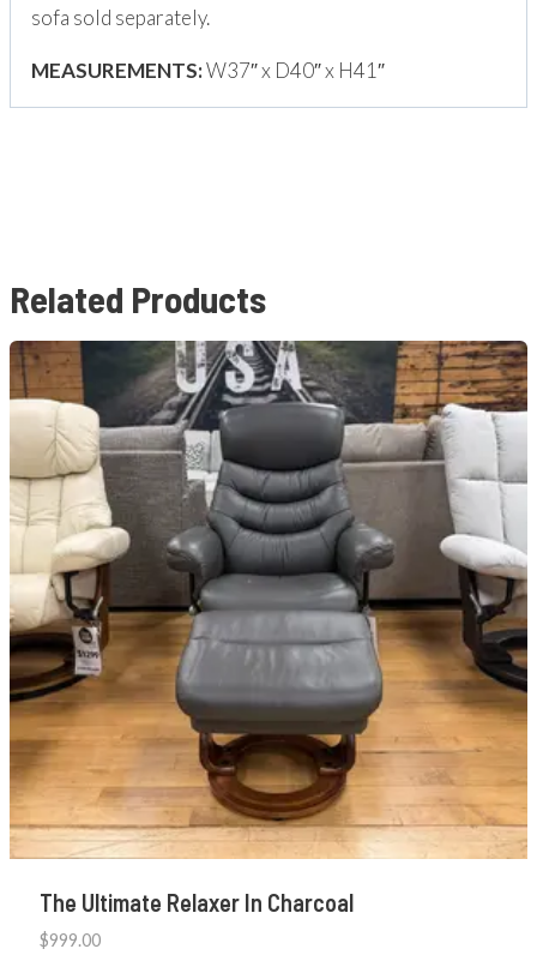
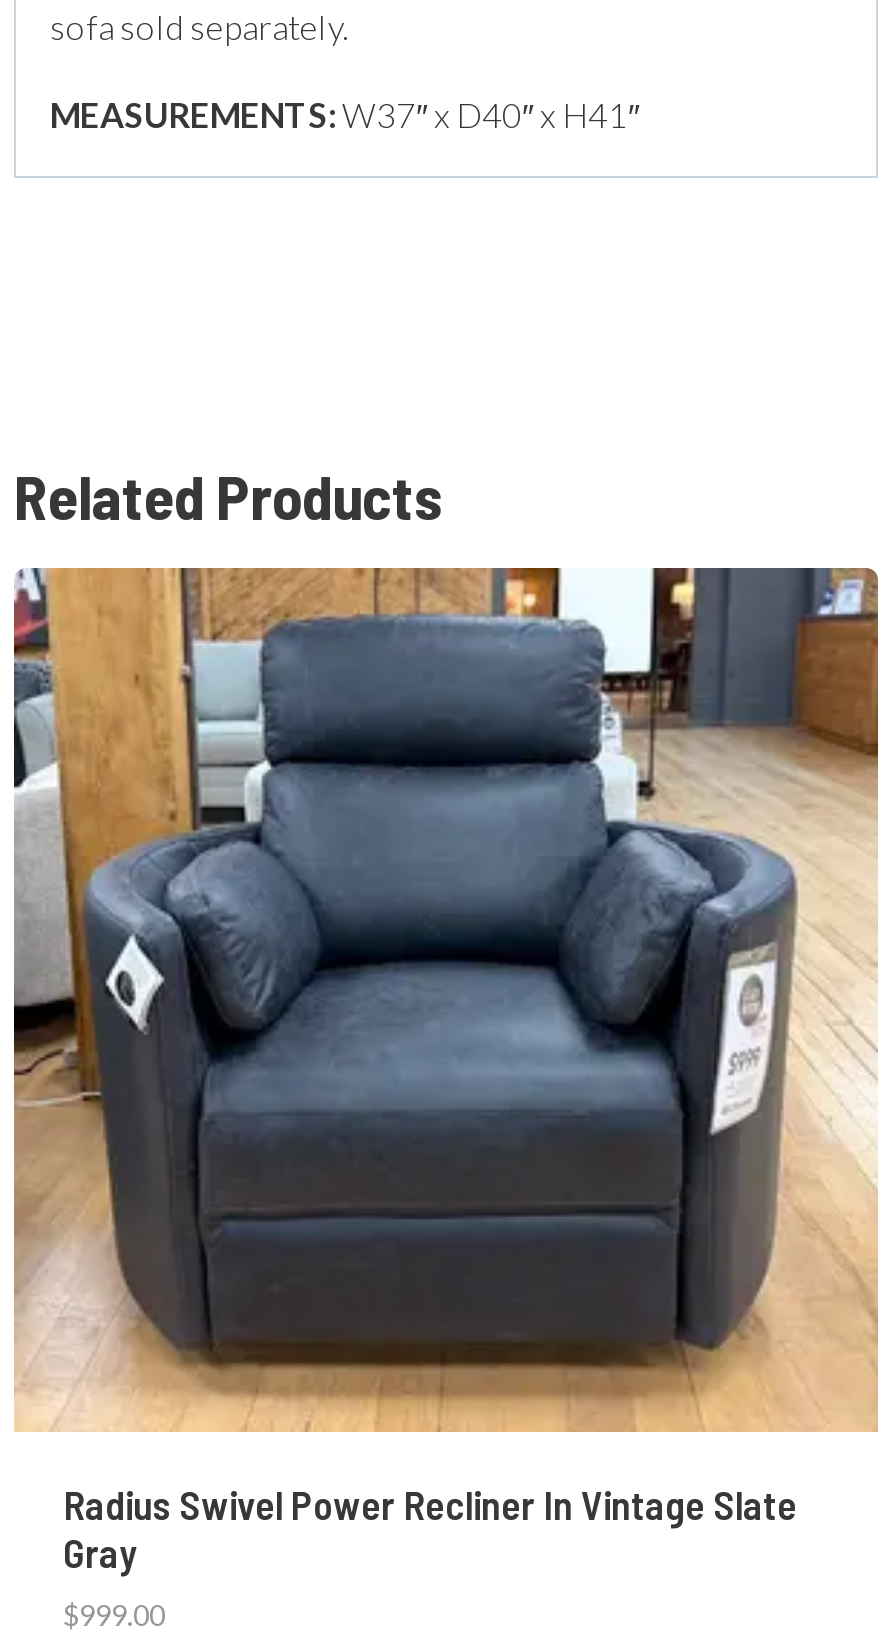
[8,340,529,917] [image] | The Ultimate Relaxer In Charcoal -> [12,566,880,1576] [image] | Radius Swivel Power Recliner In Vintage Slate | Gray

